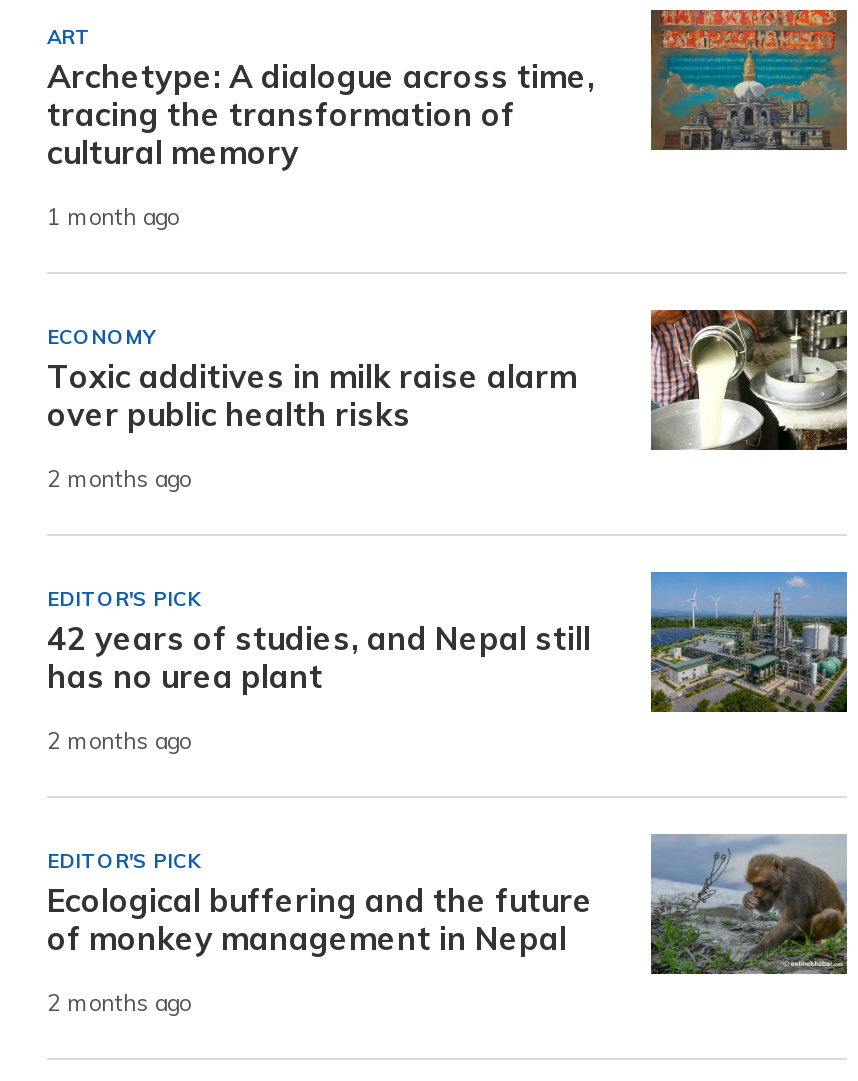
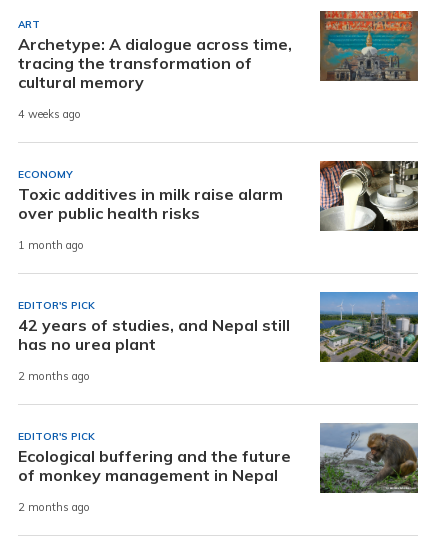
[47,203,179,231] 1 month ago -> [18,107,81,121] 4 weeks ago
[47,465,191,493] 2 months ago -> [18,238,84,252] 1 month ago

